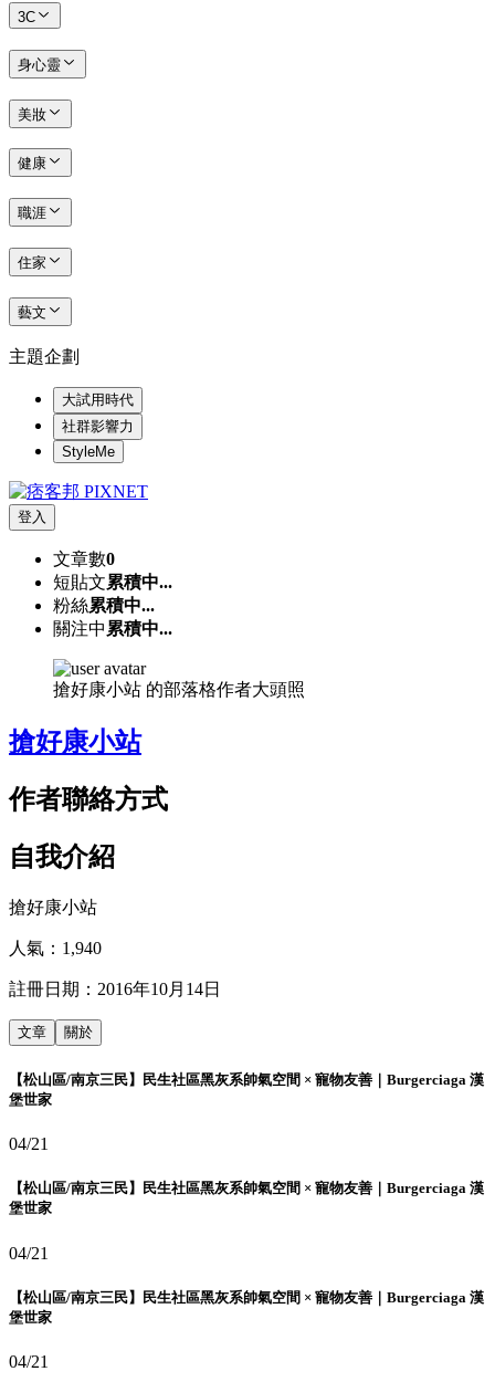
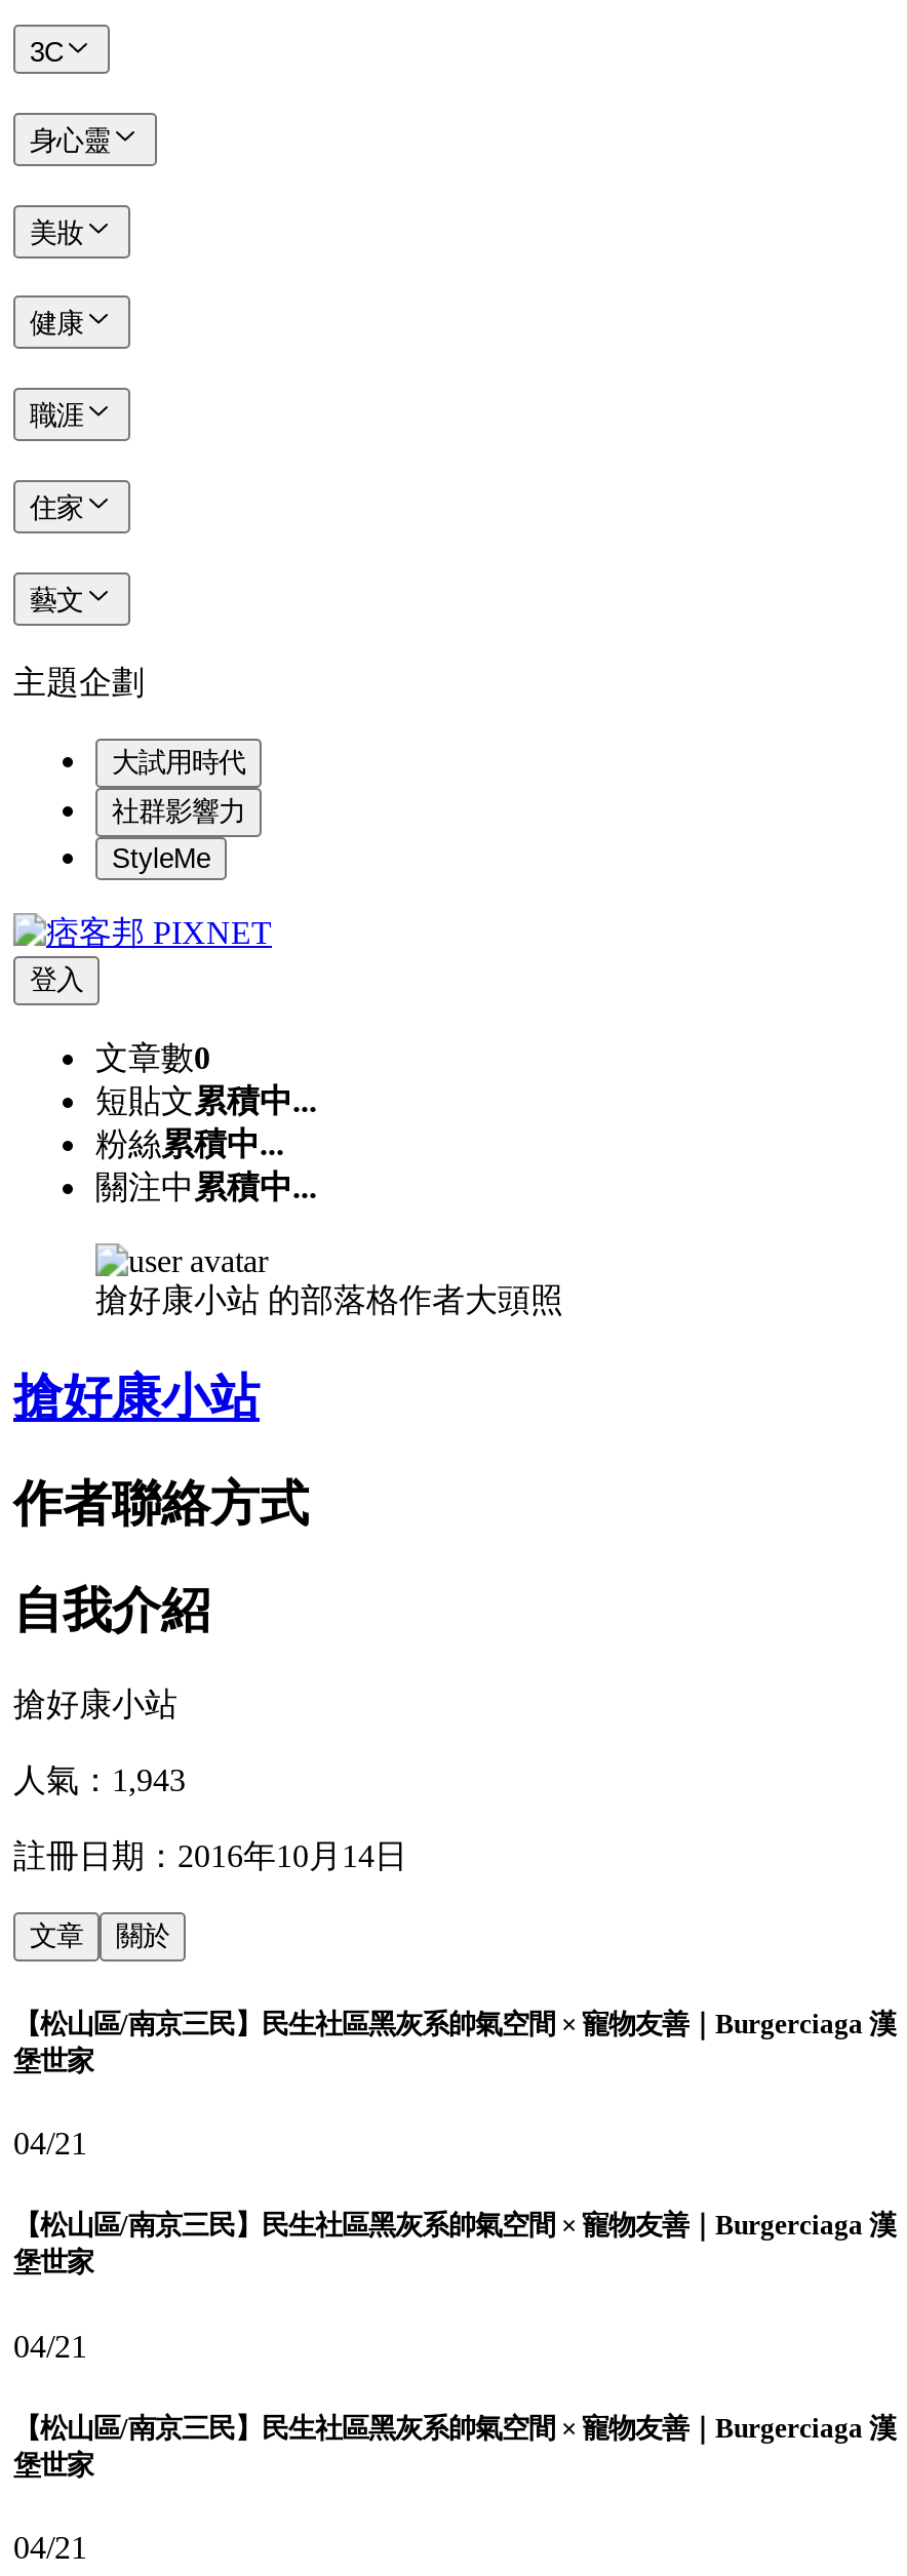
[9,939,102,957] 人氣：1,940 -> [13,1762,186,1797] 人氣：1,943

